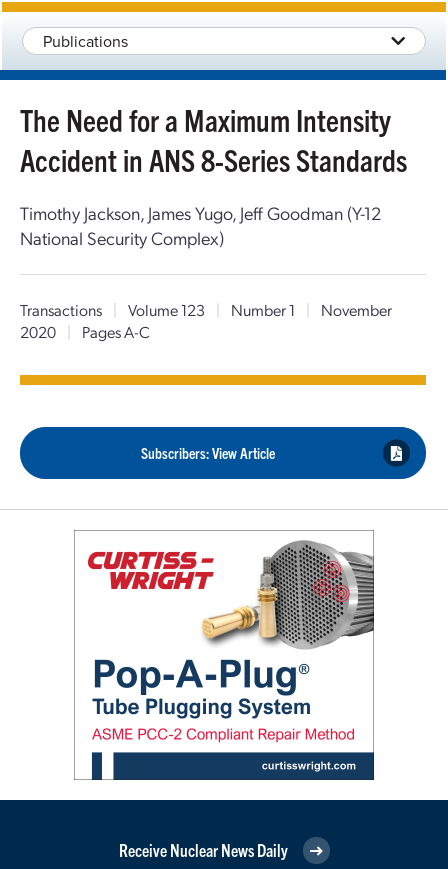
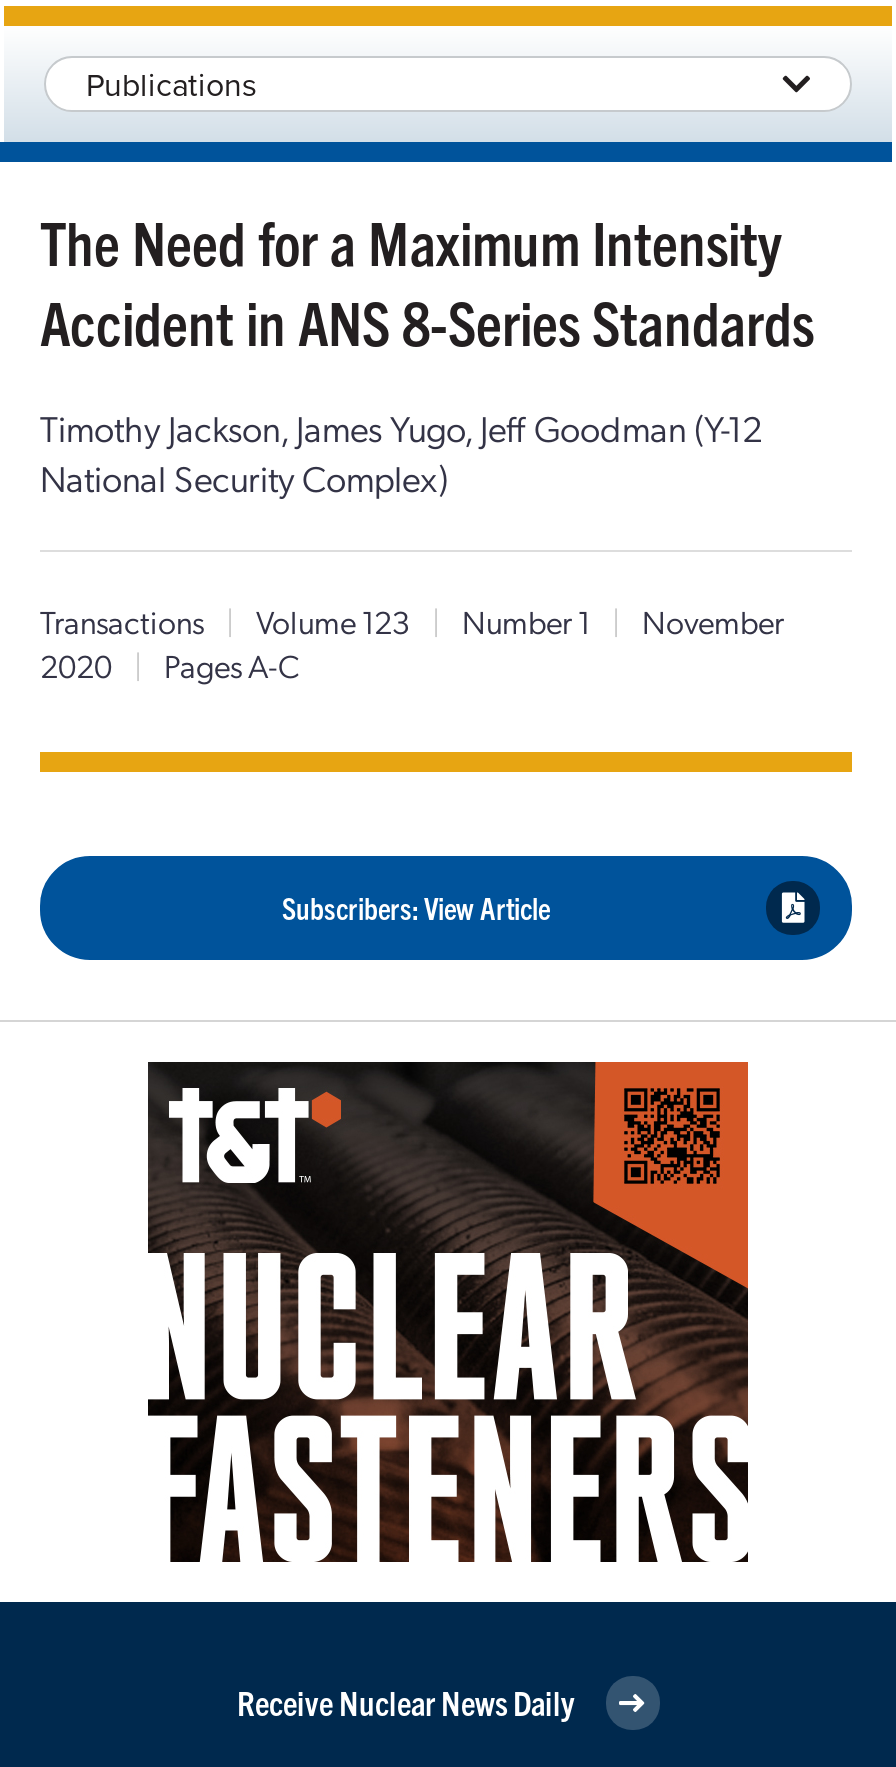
[74,530,375,781] [image] -> [146,1060,750,1564] [image]

